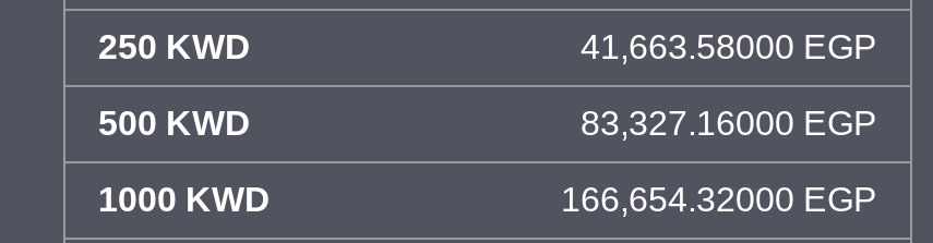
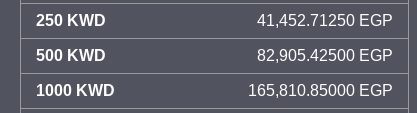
[581,28,877,65] 41,663.58000 EGP -> [257,12,393,29] 41,452.71250 EGP
[581,105,877,142] 83,327.16000 EGP -> [257,47,393,64] 82,905.42500 EGP
[561,181,877,218] 166,654.32000 EGP -> [248,82,393,99] 165,810.85000 EGP

